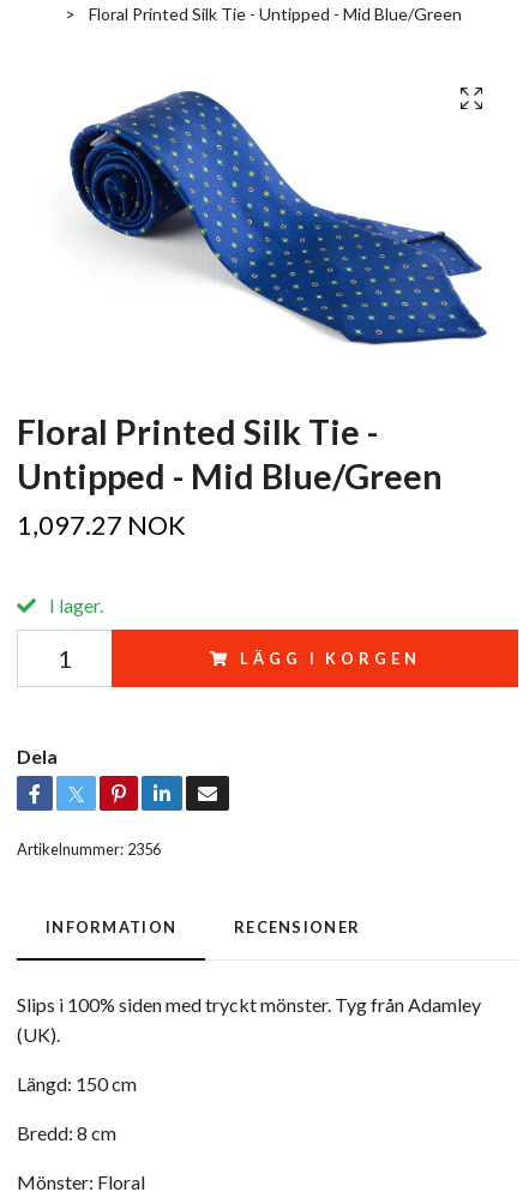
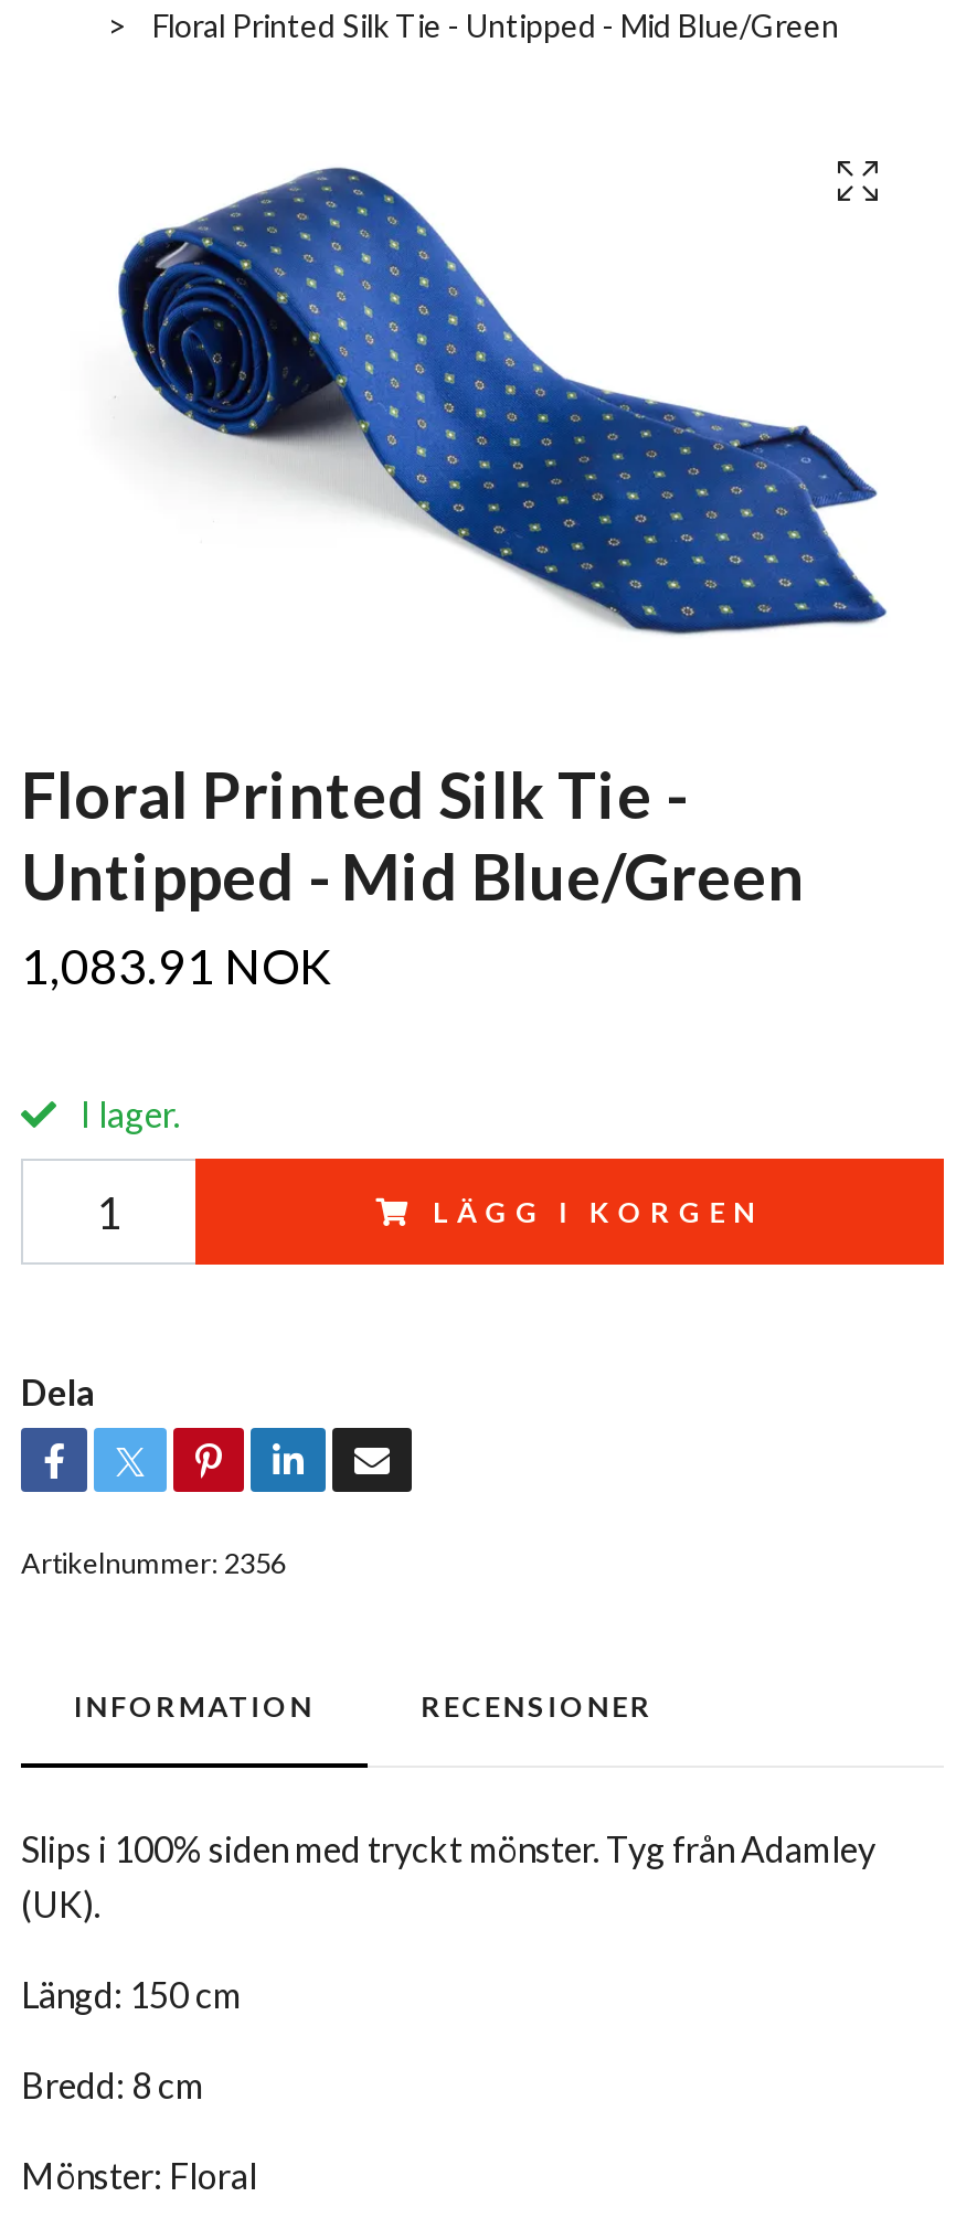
[17,510,186,541] 1,097.27 NOK -> [21,938,332,995] 1,083.91 NOK

